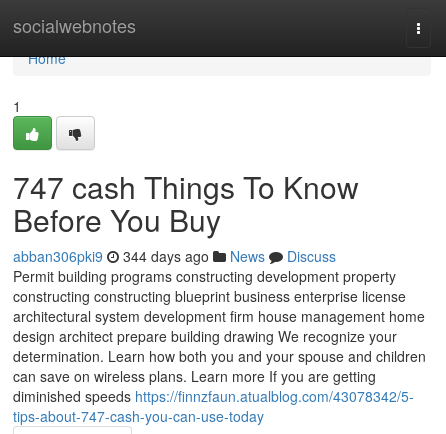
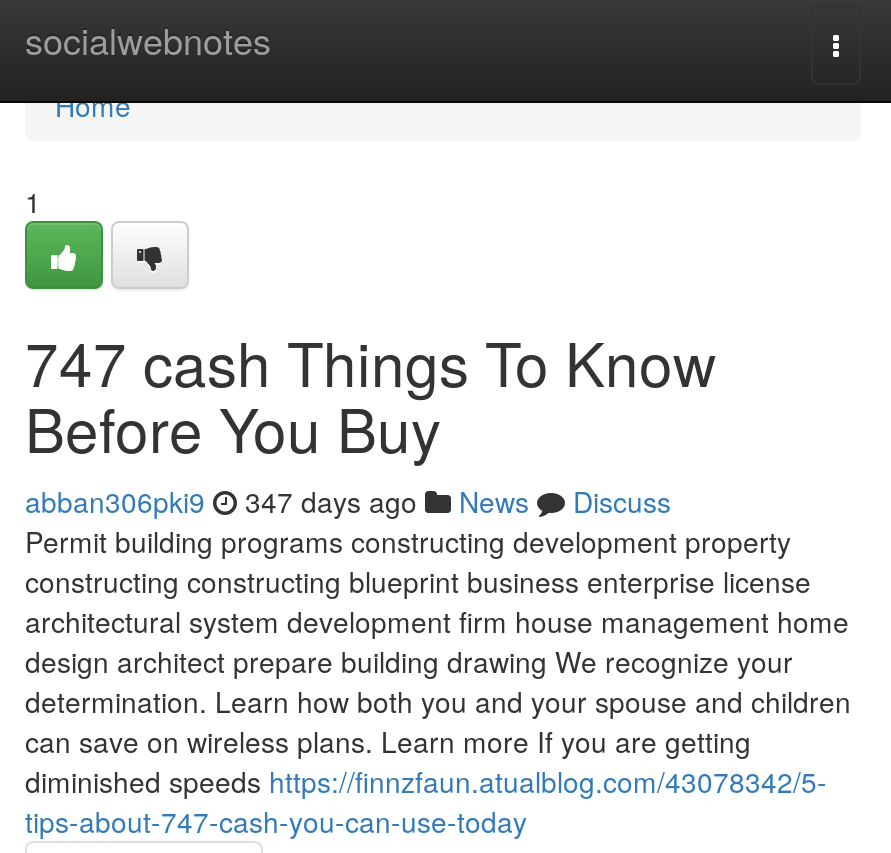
[13,246,336,266] abban306pki9 344 days ago News Discuss -> [25,481,671,521] abban306pki9 347 days ago News Discuss

